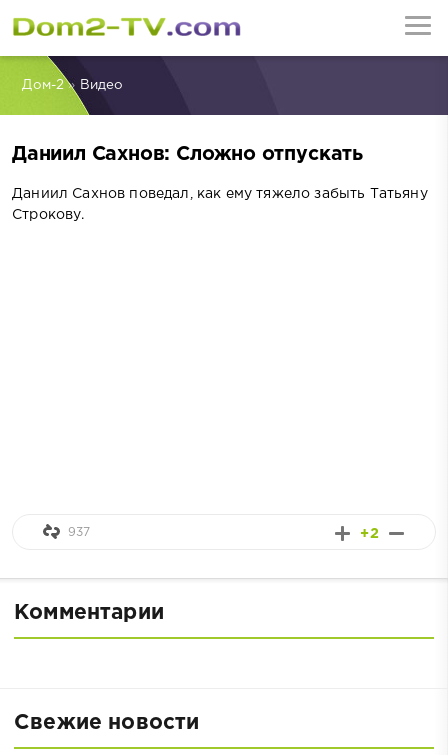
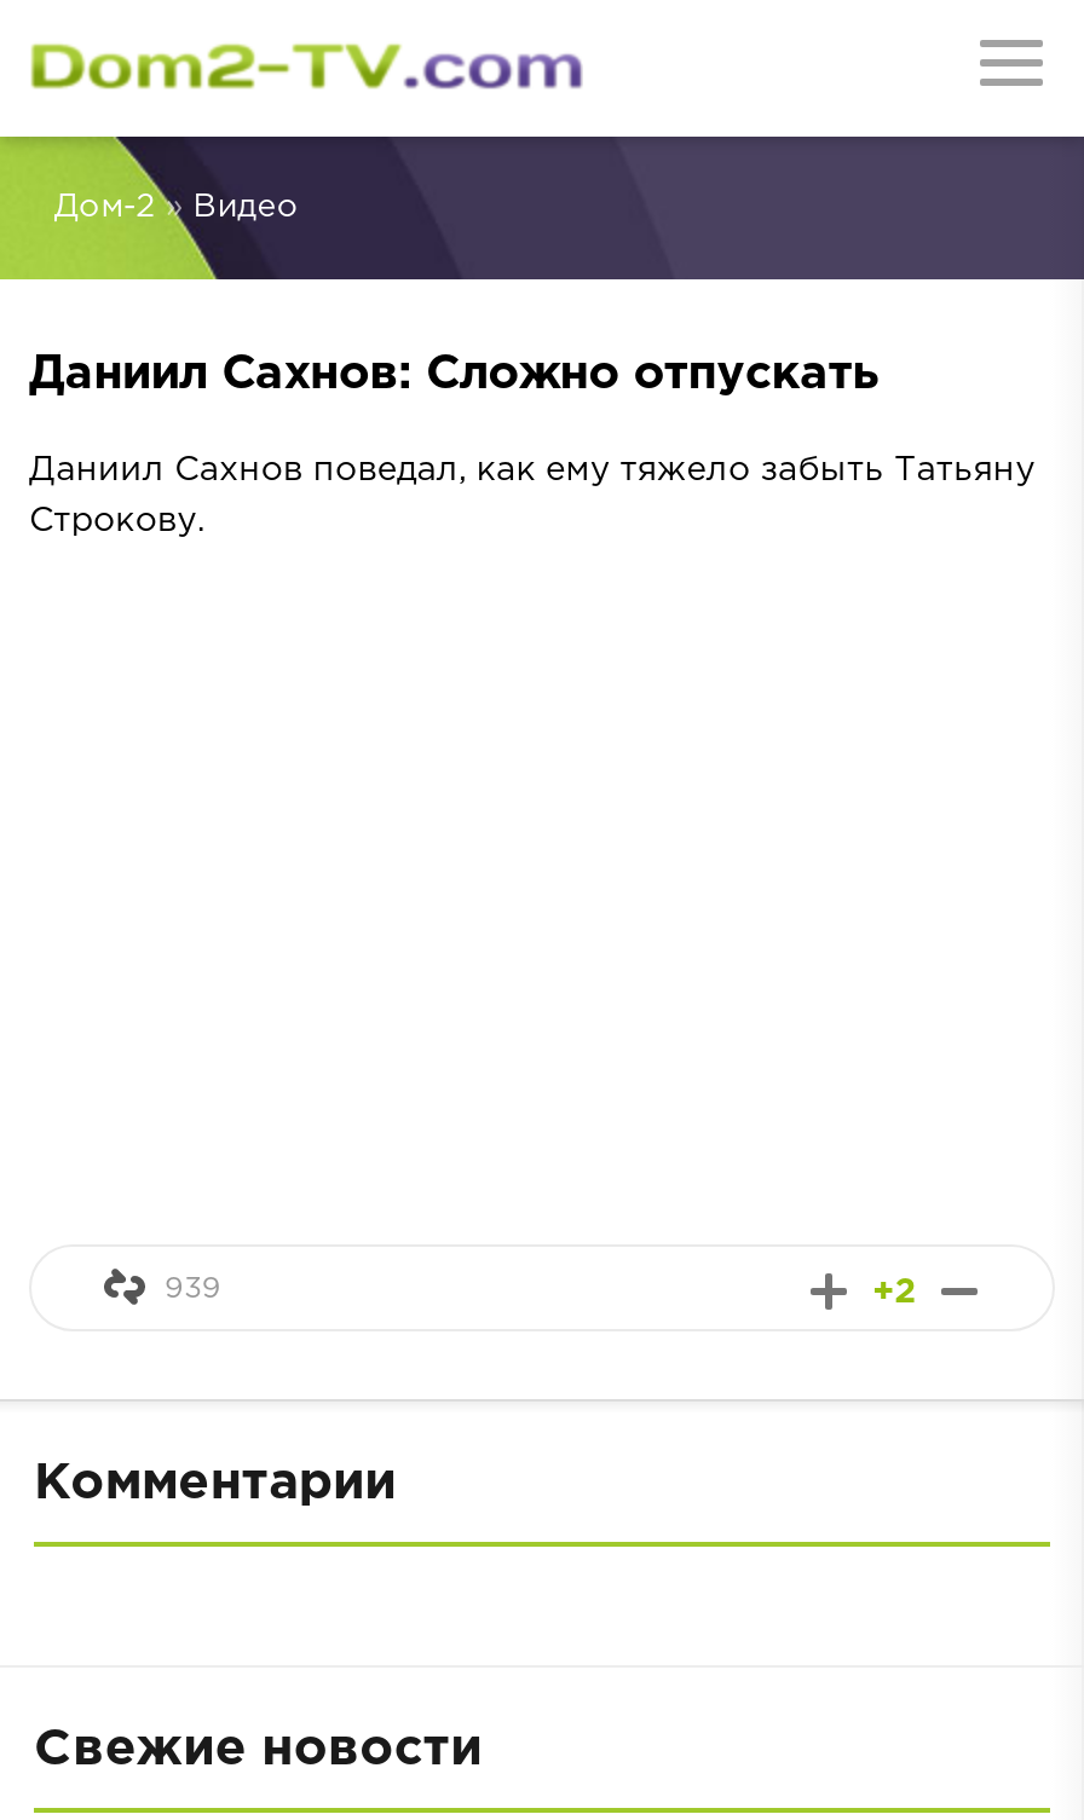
[68,527,90,538] 937 -> [165,1275,221,1302] 939

